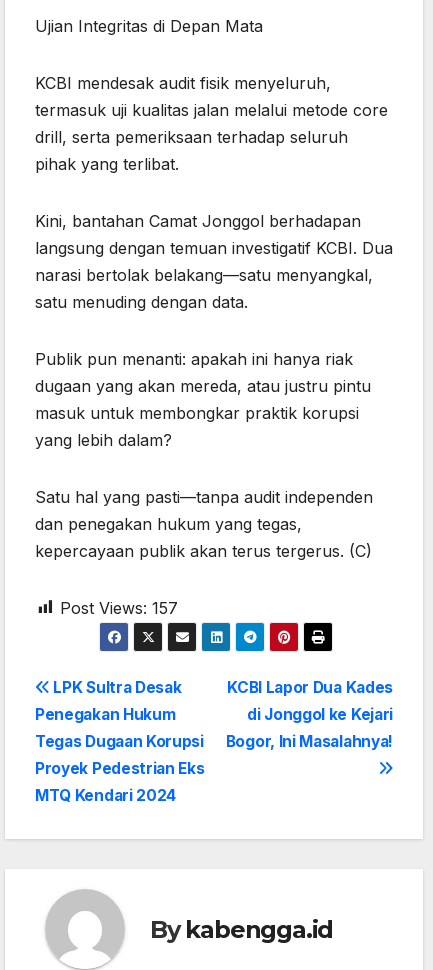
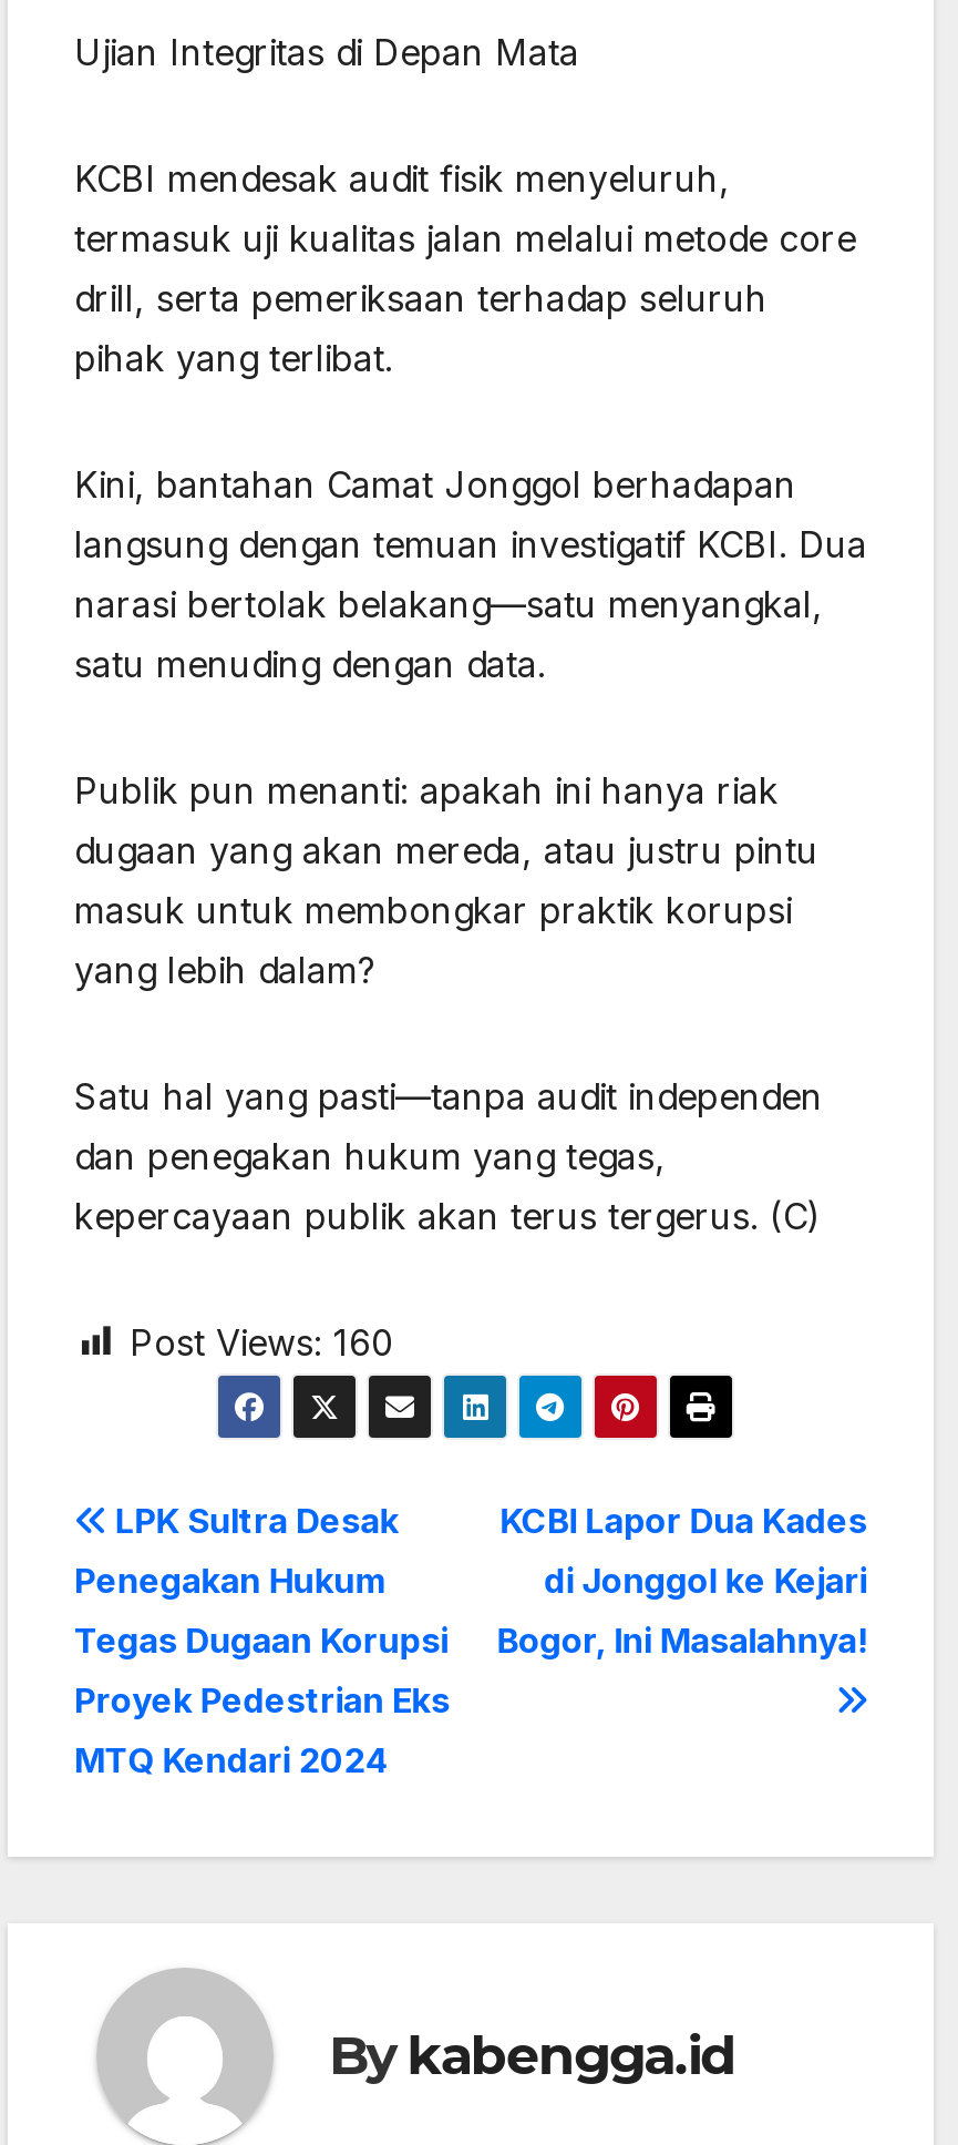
[60,598,178,618] Post Views: 157 -> [130,1319,393,1364] Post Views: 160

